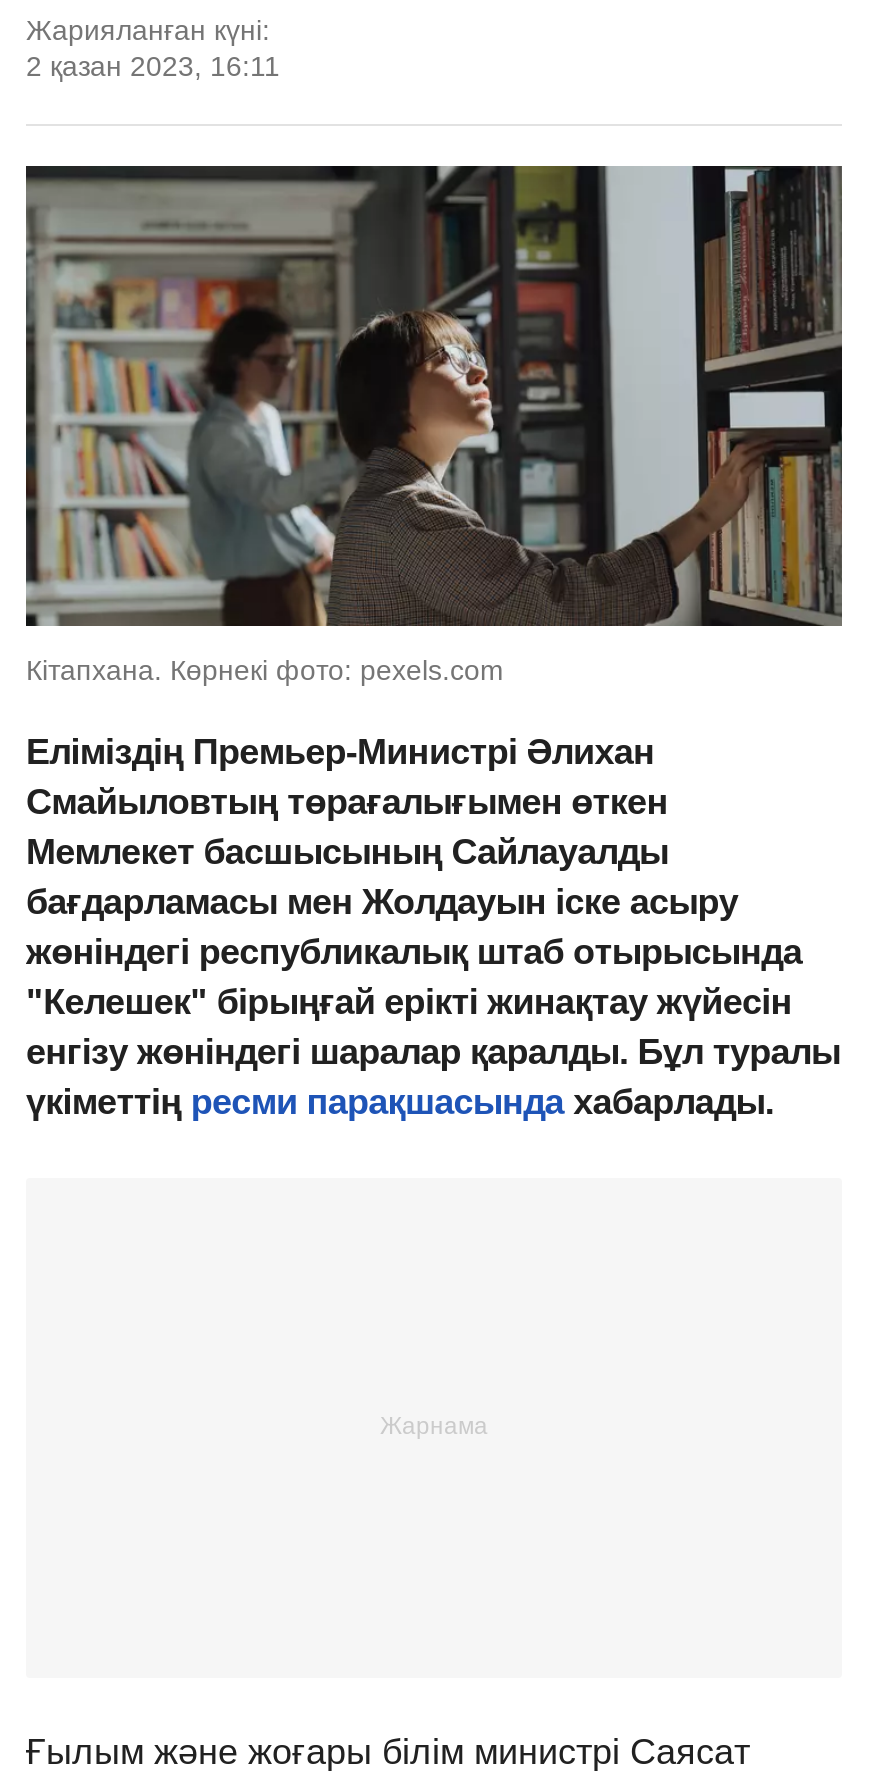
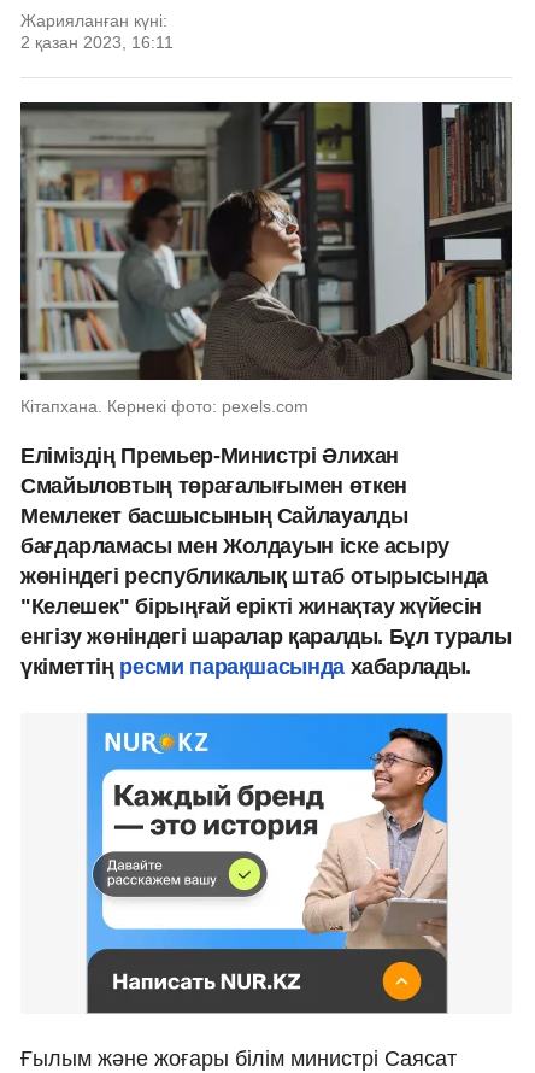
none -> [86,711,448,1014] [image]

